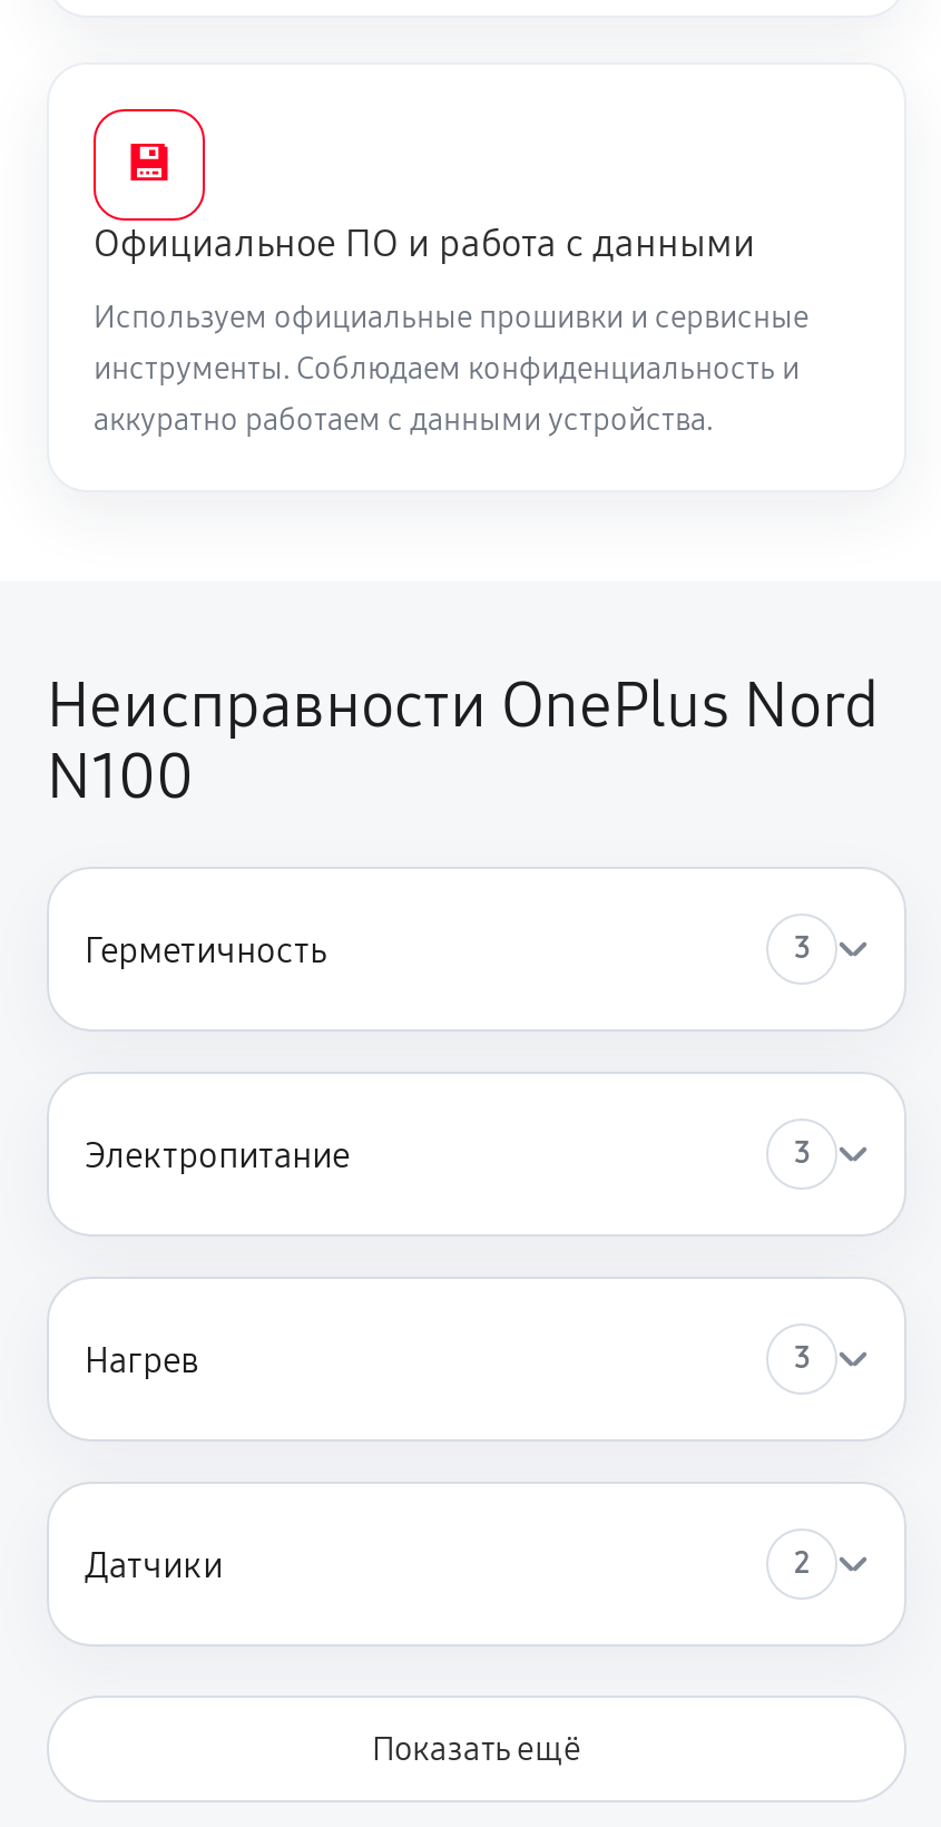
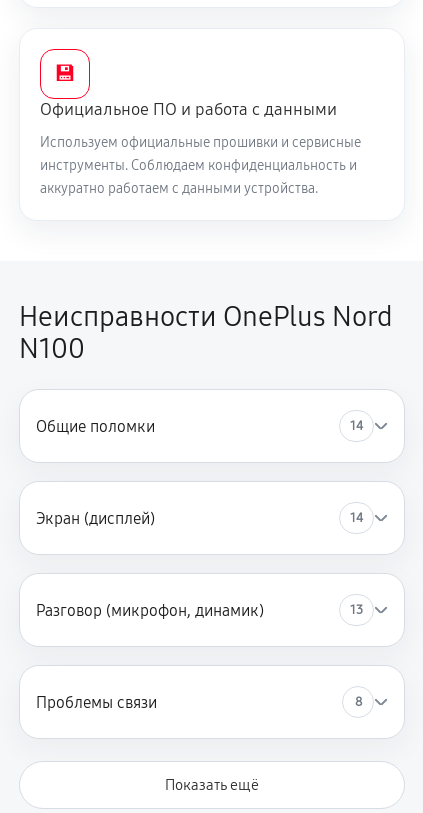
[85,928,810,970] Герметичность | 3 -> [36,416,363,435] Общие поломки | 14
[85,1133,810,1175] Электропитание | 3 -> [36,508,363,527] Экран (дисплей) | 14
[85,1338,810,1380] Нагрев | 3 -> [36,600,363,619] Разговор (микрофон, динамик) | 13
[85,1543,810,1585] Датчики | 2 -> [36,692,361,711] Проблемы связи | 8

